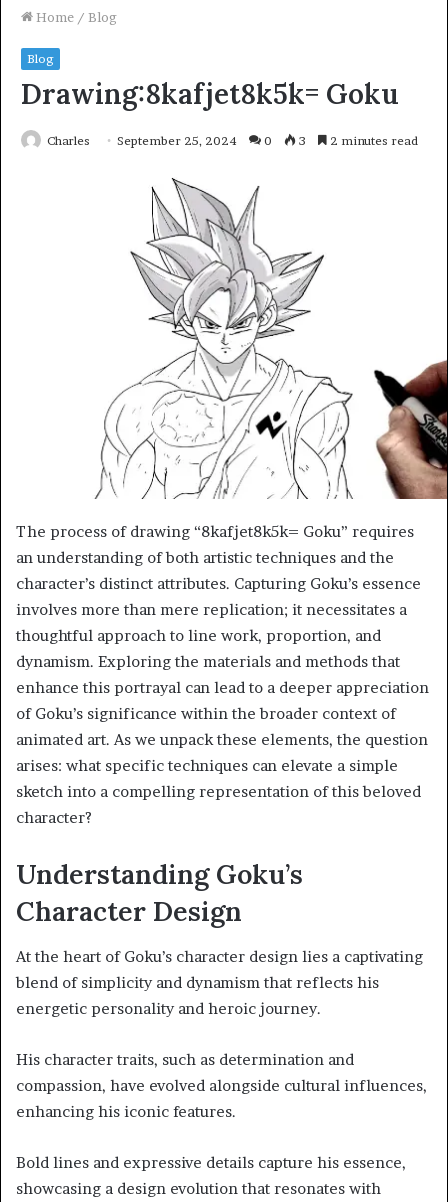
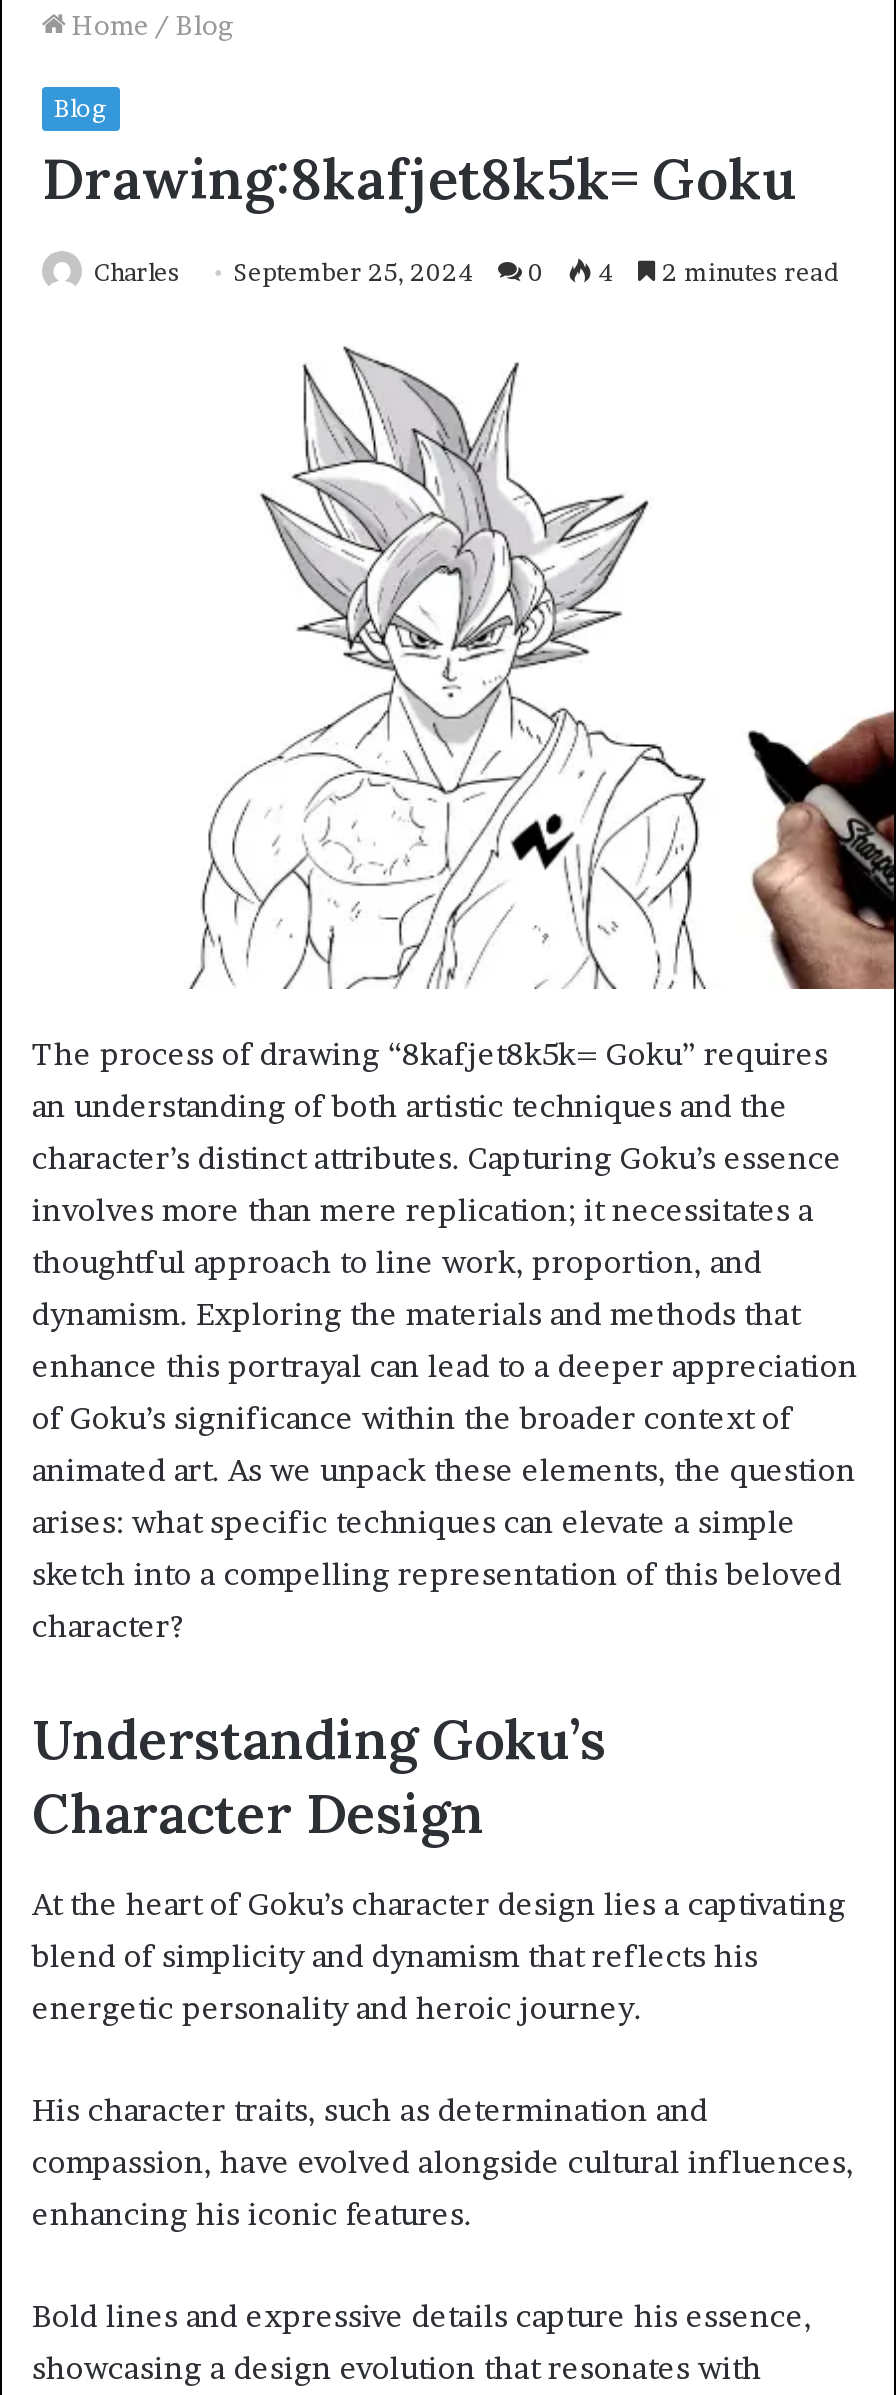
[47,133,418,148] Charles September 25, 2024 0 3 2 minutes read -> [94,258,838,288] Charles September 25, 2024 0 4 2 minutes read

